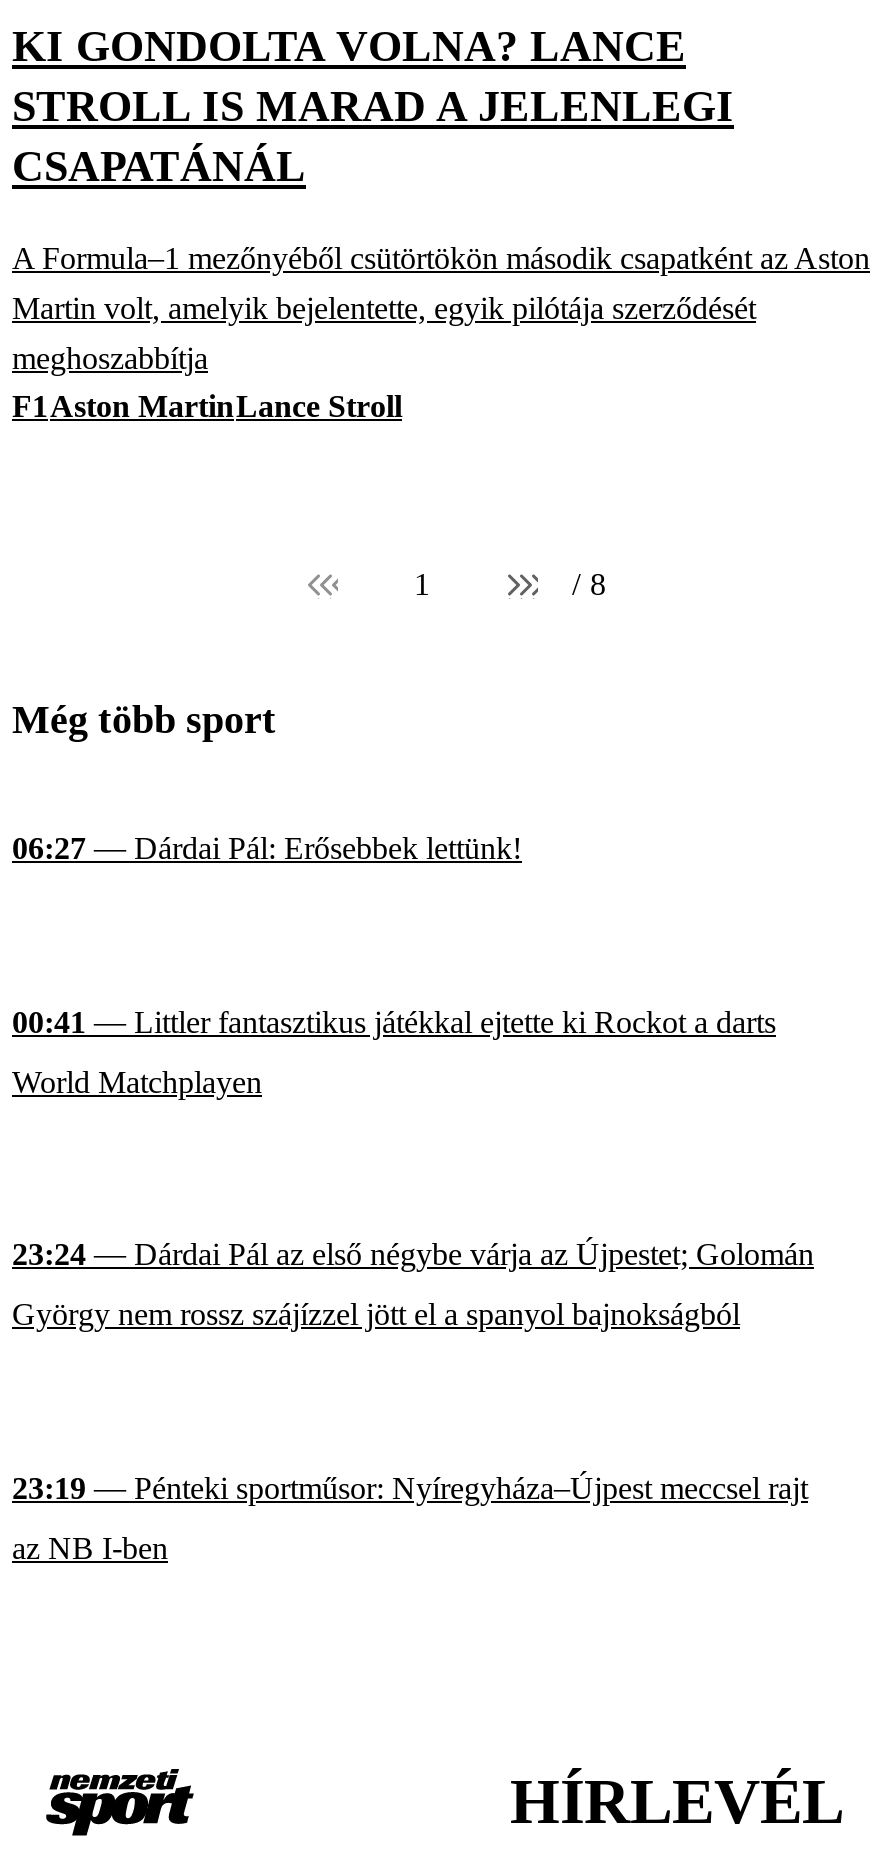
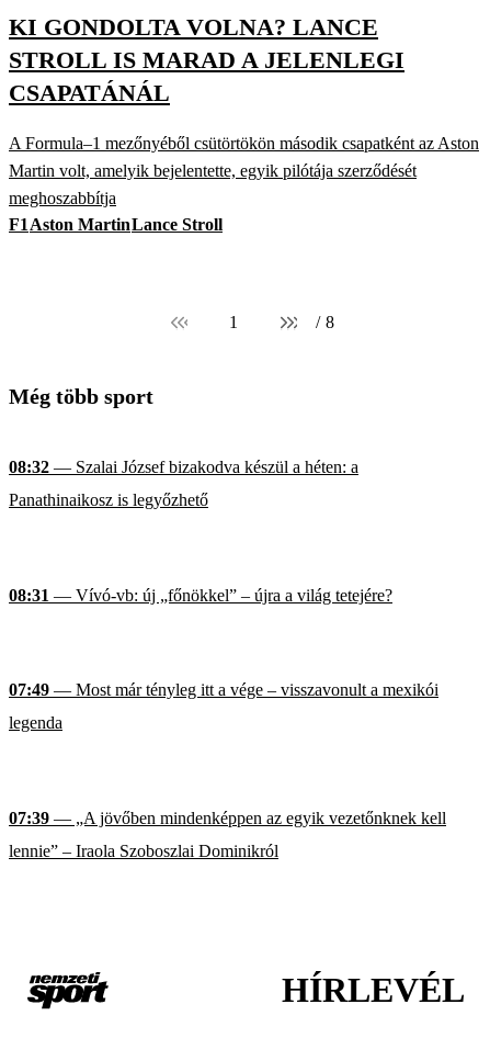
[12,832,522,866] 06:27 — Dárdai Pál: Erősebbek lettünk! -> [9,458,358,477] 08:32 — Szalai József bizakodva készül a héten: a
[12,1005,776,1039] 00:41 — Littler fantasztikus játékkal ejtette ki Rockot a darts -> [9,491,208,509] Panathinaikosz is legyőzhető
[12,1065,262,1099] World Matchplayen -> [9,586,392,604] 08:31 — Vívó-vb: új „főnökkel” – újra a világ tetejére?
[12,1238,814,1272] 23:24 — Dárdai Pál az első négybe várja az Újpestet; Golomán -> [9,681,438,699] 07:49 — Most már tényleg itt a vége – visszavonult a mexikói
[12,1298,740,1332] György nem rossz szájízzel jött el a spanyol bajnokságból -> [9,714,62,732] legenda
[12,1471,808,1505] 23:19 — Pénteki sportműsor: Nyíregyháza–Újpest meccsel rajt -> [9,809,446,827] 07:39 — „A jövőben mindenképpen az egyik vezetőnknek kell
[12,1531,168,1565] az NB I-ben -> [9,841,278,860] lennie” – Iraola Szoboszlai Dominikról

